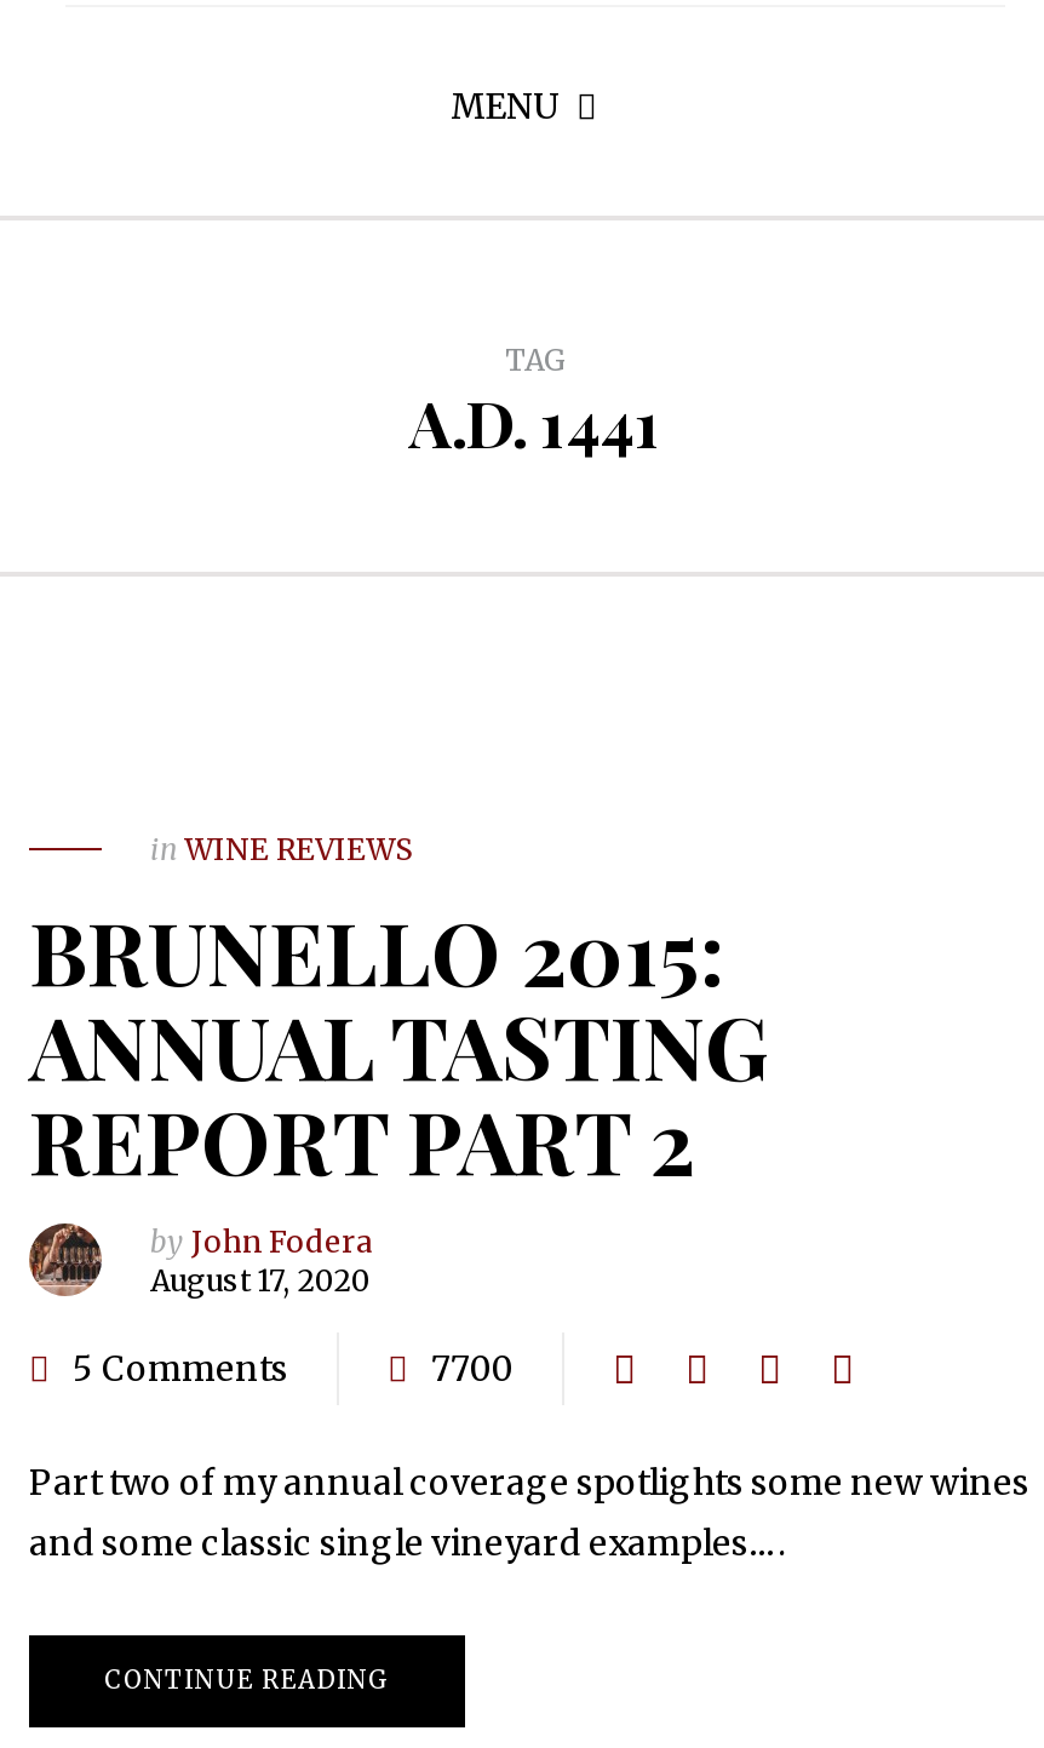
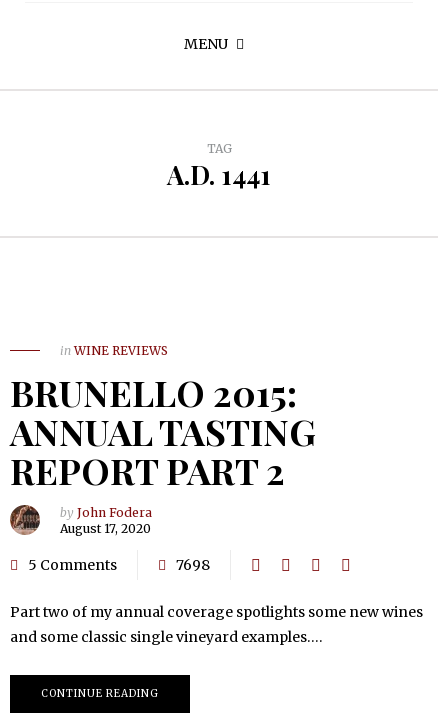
[431,1347,514,1391] 7700 -> [176,556,210,574] 7698

